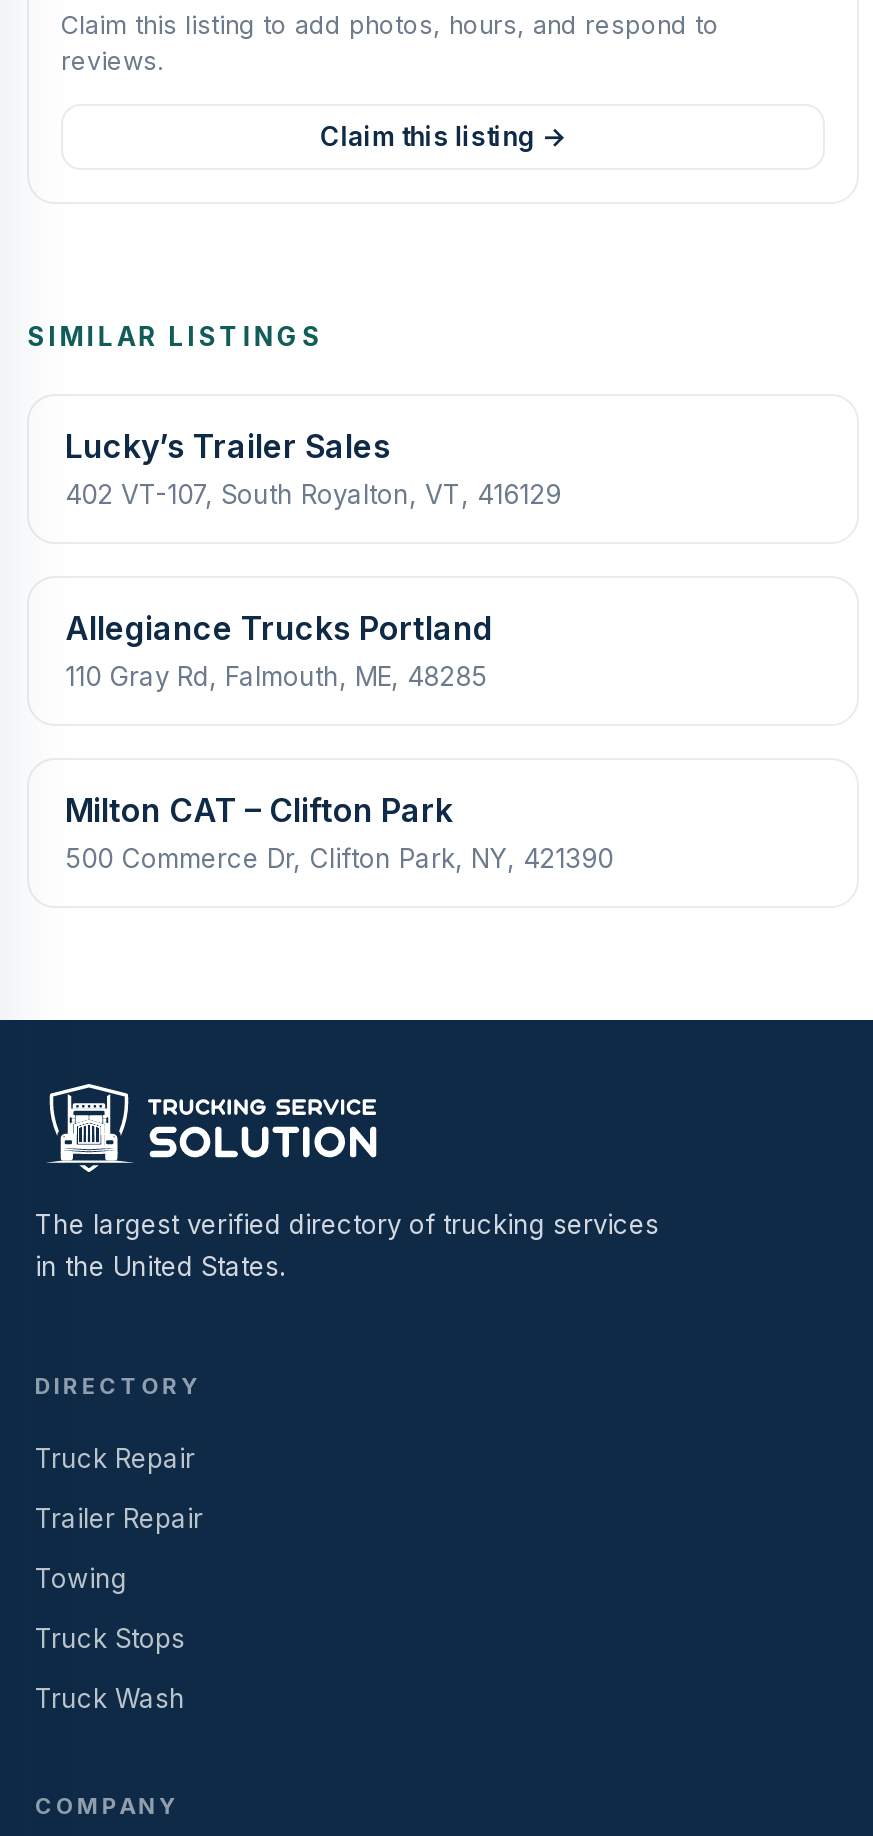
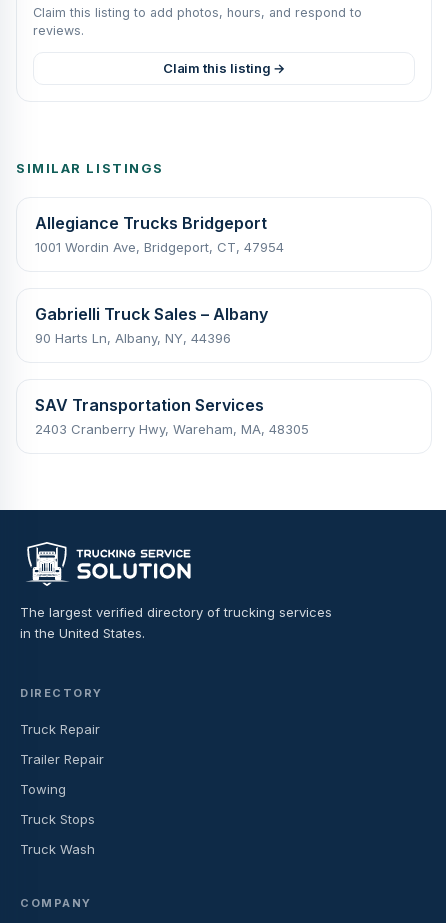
[65,425,561,509] Lucky’s Trailer Sales | 402 VT-107, South Royalton, VT, 416129 -> [35,212,284,254] Allegiance Trucks Bridgeport | 1001 Wordin Ave, Bridgeport, CT, 47954
[65,607,493,691] Allegiance Trucks Portland | 110 Gray Rd, Falmouth, ME, 48285 -> [35,303,268,345] Gabrielli Truck Sales – Albany | 90 Harts Ln, Albany, NY, 44396
[65,789,613,873] Milton CAT – Clifton Park | 500 Commerce Dr, Clifton Park, NY, 421390 -> [35,394,309,436] SAV Transportation Services | 2403 Cranberry Hwy, Wareham, MA, 48305

